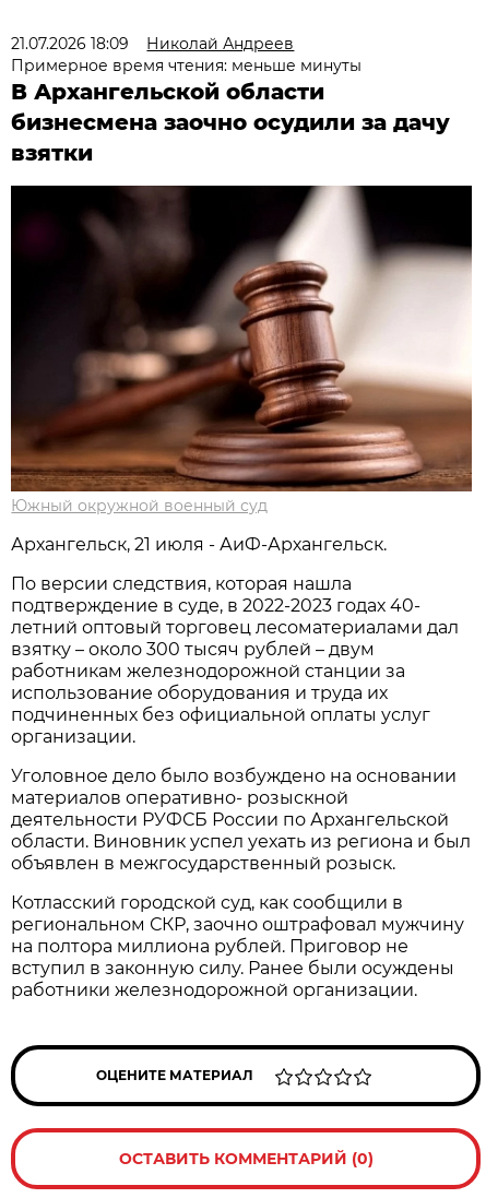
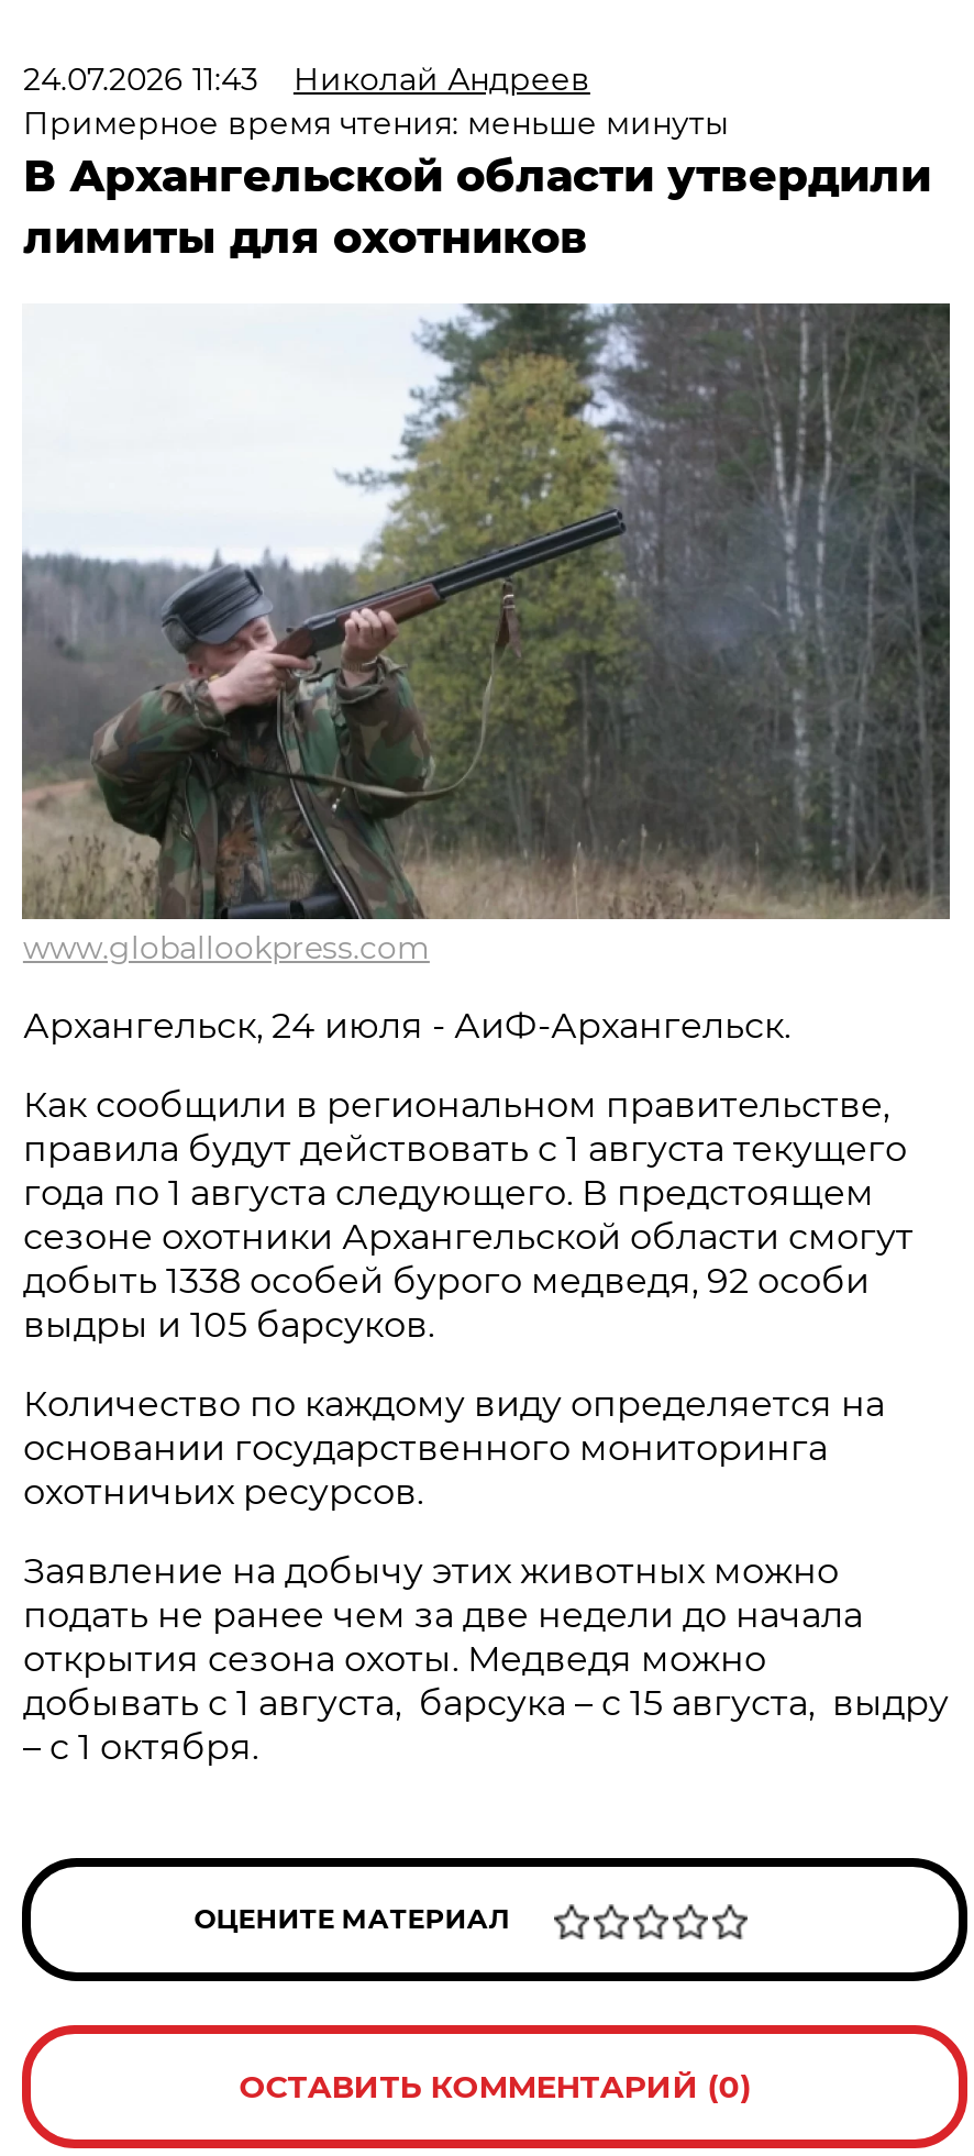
[11,34,294,54] 21.07.2026 18:09 Николай Андреев -> [23,60,590,99] 24.07.2026 11:43 Николай Андреев
[11,79,450,166] В Архангельской области | бизнесмена заочно осудили за дачу | взятки -> [23,150,931,264] В Архангельской области утвердили | лимиты для охотников
[10,232,473,516] [image] | Южный окружной военный суд -> [20,301,952,968] [image] | www.globallookpress.com
[11,534,387,555] Архангельск, 21 июля - АиФ-Архангельск. -> [23,1005,790,1047] Архангельск, 24 июля - АиФ-Архангельск.
[11,573,459,747] По версии следствия, которая нашла | подтверждение в суде, в 2022-2023 годах 40- | летний оптовый торговец лесоматериалами дал | взятку – около 300 тысяч рублей – двум | работникам железнодорожной станции за | использование оборудования и труда их | подчиненных без официальной оплаты услуг | организации. -> [23,1084,913,1346] Как сообщили в региональном правительстве, | правила будут действовать с 1 августа текущего | года по 1 августа следующего. В предстоящем | сезоне охотники Архангельской области смогут | добыть 1338 особей бурого медведя, 92 особи | выдры и 105 барсуков.
[11,766,471,874] Уголовное дело было возбуждено на основании | материалов оперативно- розыскной | деятельности РУФСБ России по Архангельской | области. Виновник успел уехать из региона и был | объявлен в межгосударственный розыск. -> [23,1383,885,1513] Количество по каждому виду определяется на | основании государственного мониторинга | охотничьих ресурсов.
[11,892,465,1000] Котласский городской суд, как сообщили в | региональном СКР, заочно оштрафовал мужчину | на полтора миллиона рублей. Приговор не | вступил в законную силу. Ранее были осуждены | работники железнодорожной организации. -> [23,1550,948,1768] Заявление на добычу этих животных можно | подать не ранее чем за две недели до начала | открытия сезона охоты. Медведя можно | добывать с 1 августа, барсука – с 15 августа, выдру | – с 1 октября.

